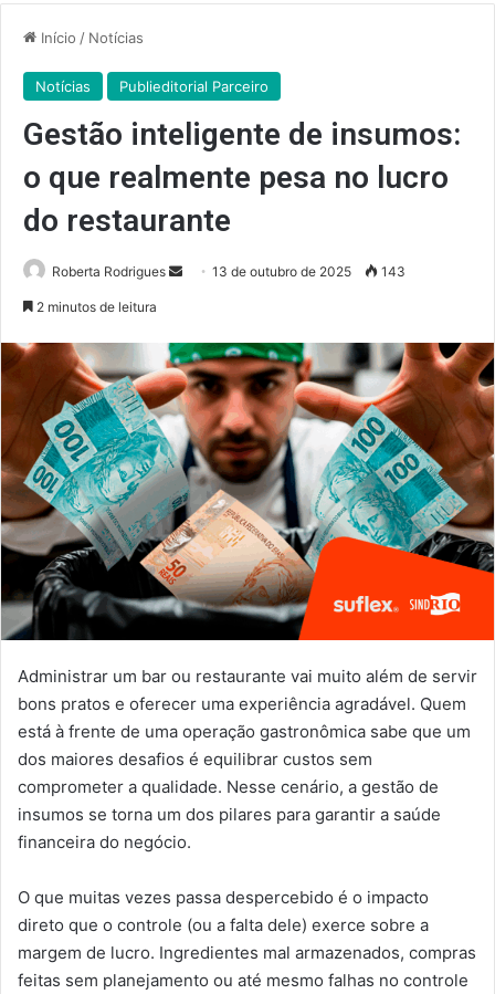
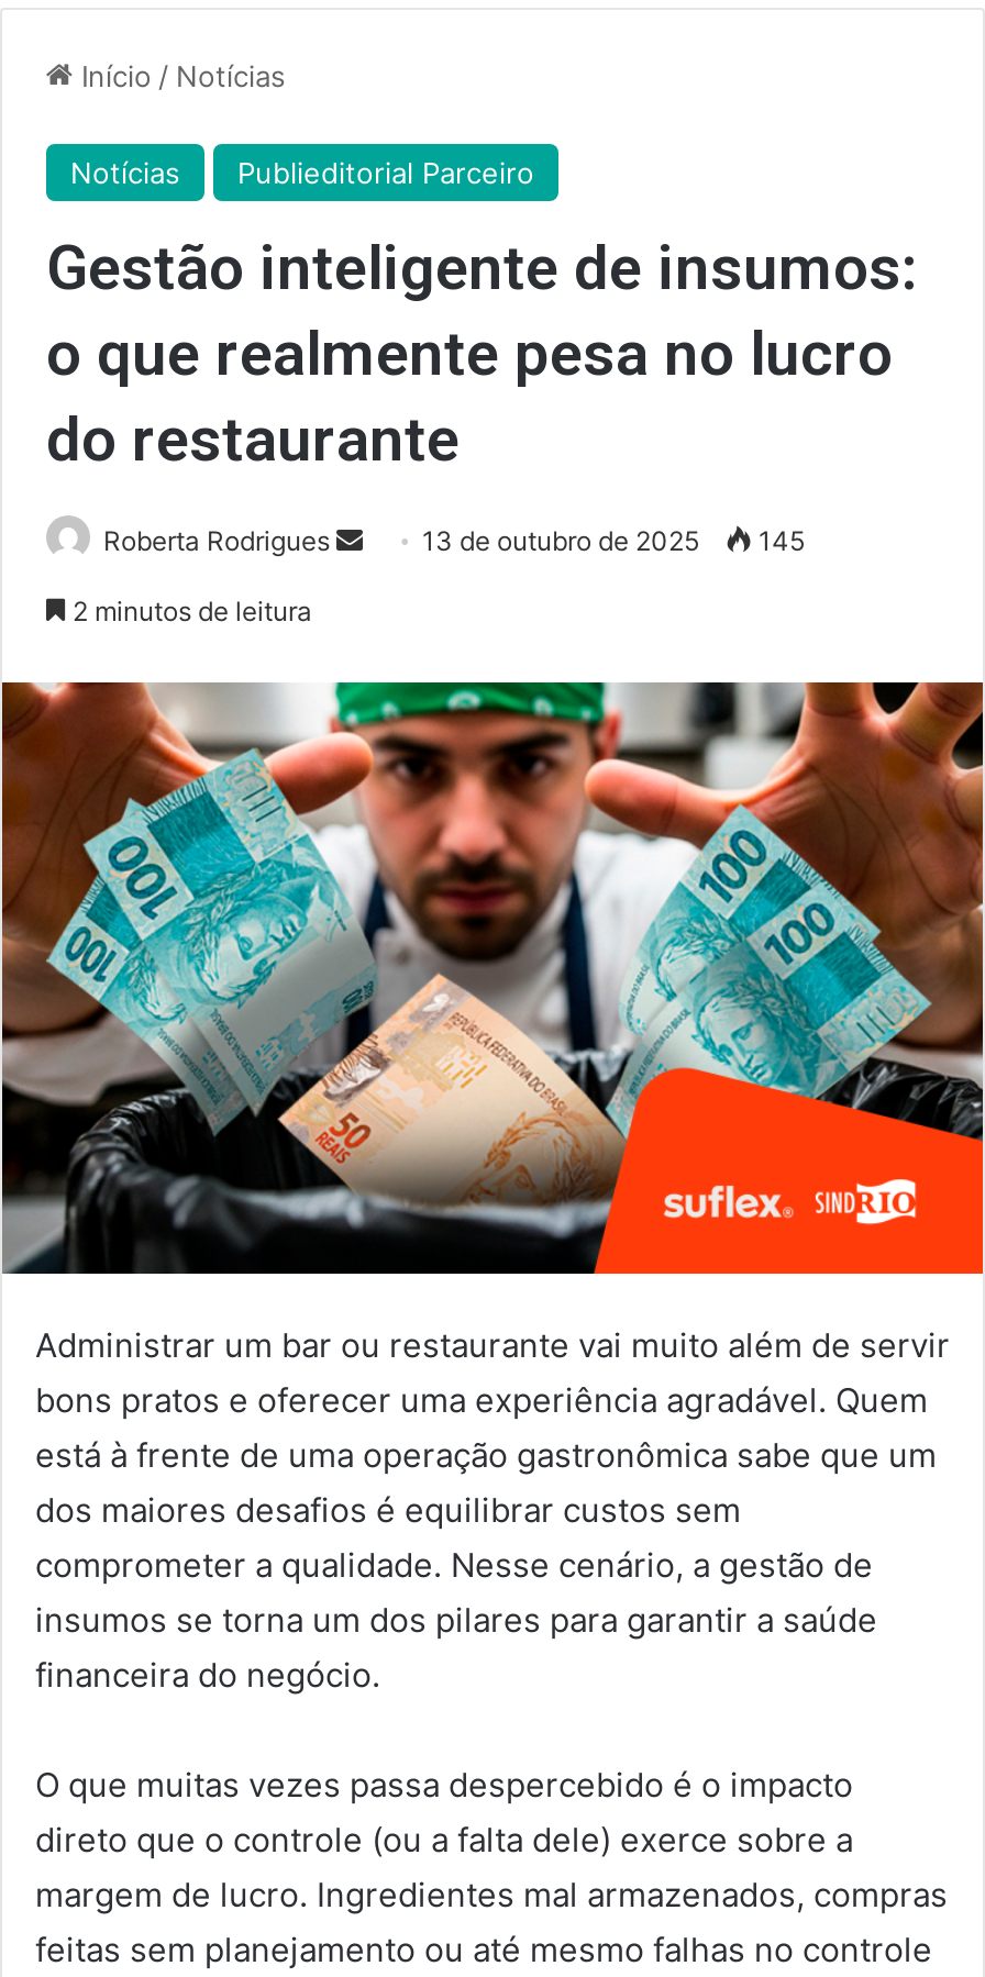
[378,263,406,280] 143 -> [752,525,805,558] 145

